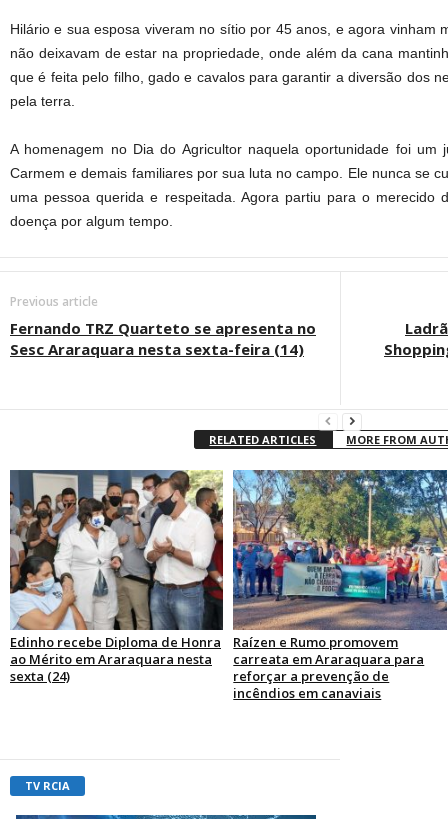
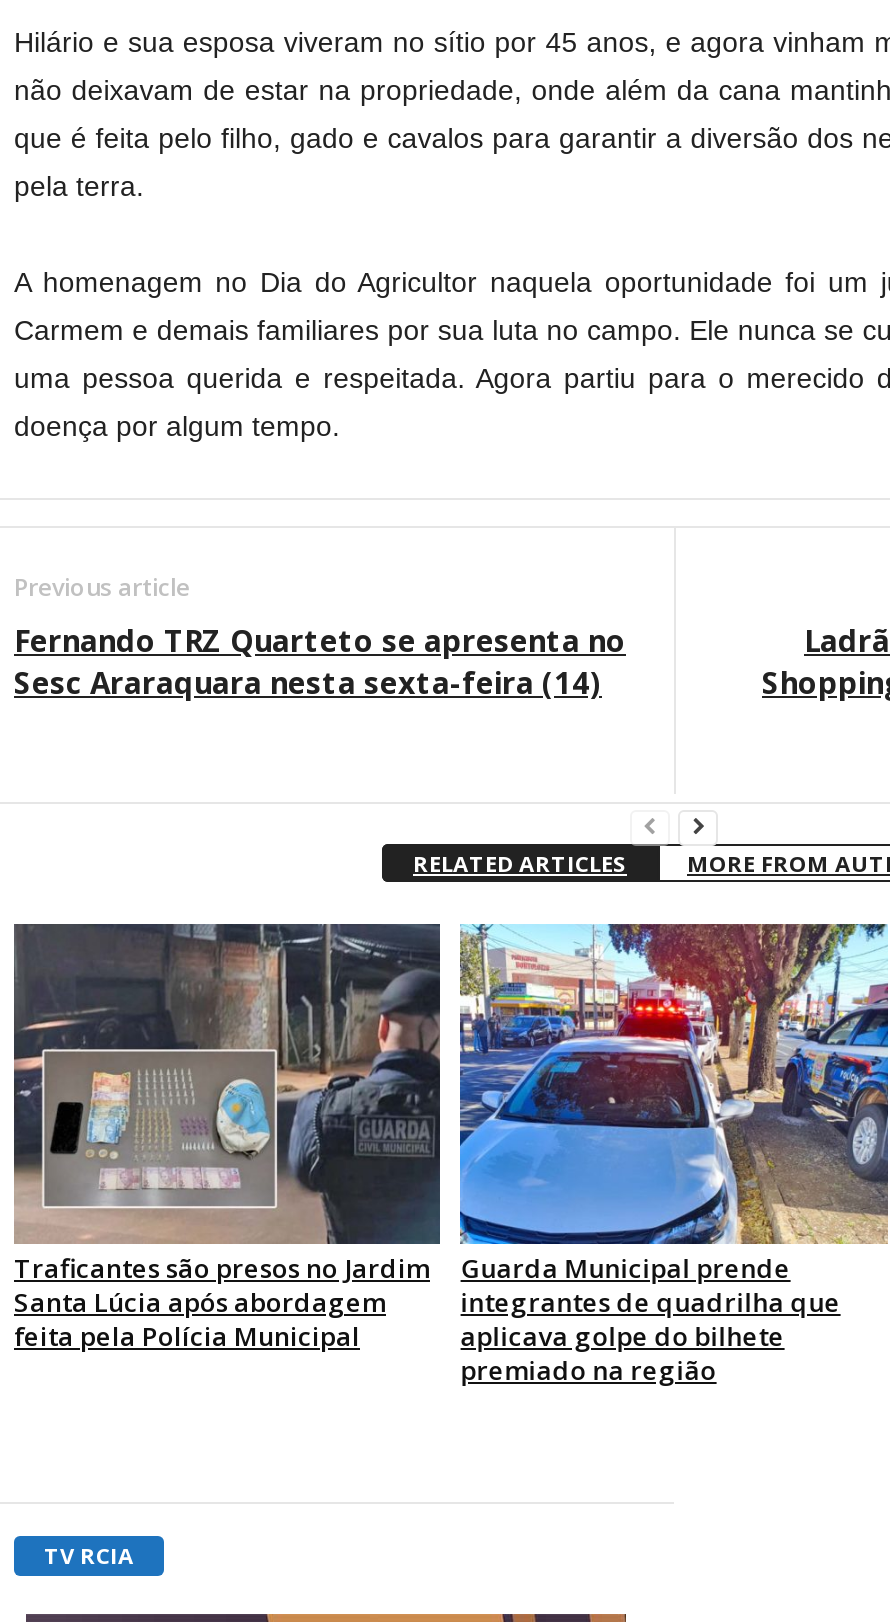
[9,470,224,684] [image] | Edinho recebe Diploma de Honra | ao Mérito em Araraquara nesta | sexta (24) -> [12,922,442,1353] [image] | Traficantes são presos no Jardim | Santa Lúcia após abordagem | feita pela Polícia Municipal
[232,469,445,701] [image] | Raízen e Rumo promovem | carreata em Araraquara para | reforçar a prevenção de | incêndios em canaviais -> [458,922,884,1387] [image] | Guarda Municipal prende | integrantes de quadrilha que | aplicava golpe do bilhete | premiado na região

